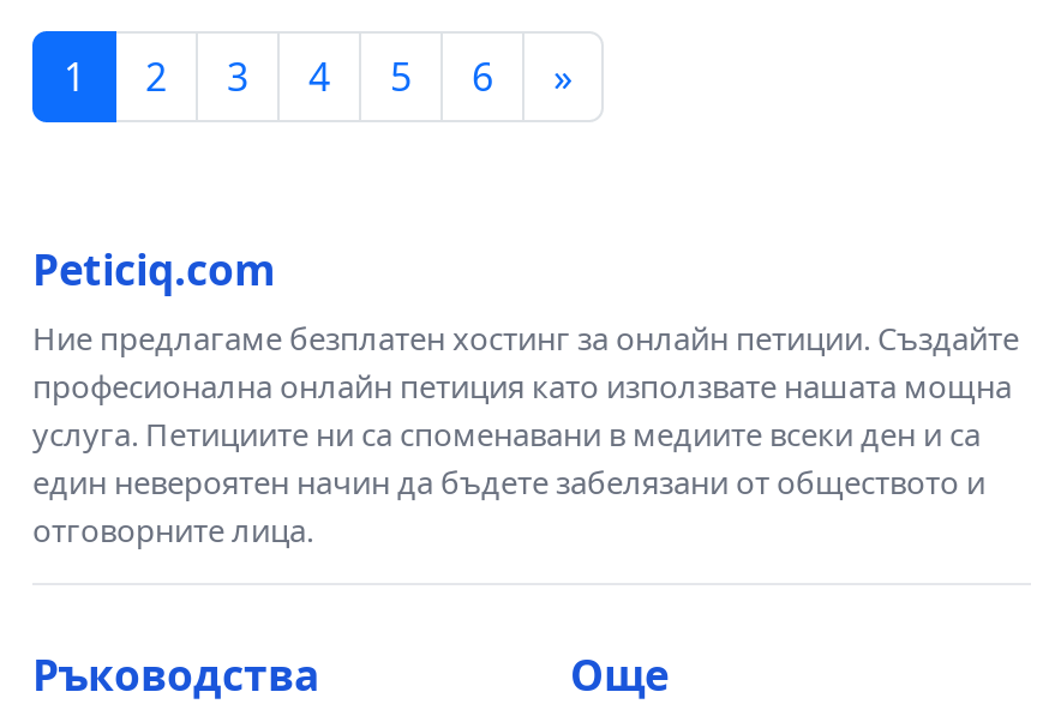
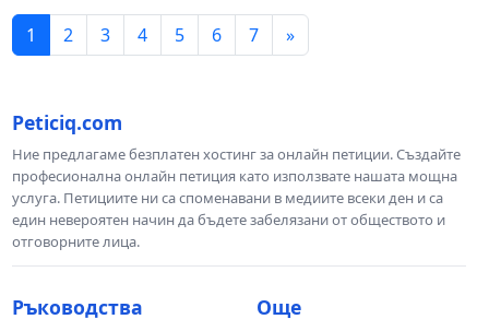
none -> [249,23,259,47] 7

